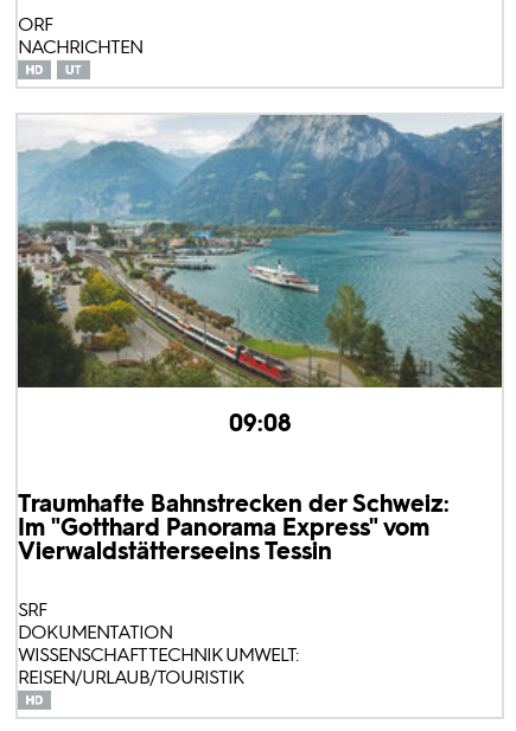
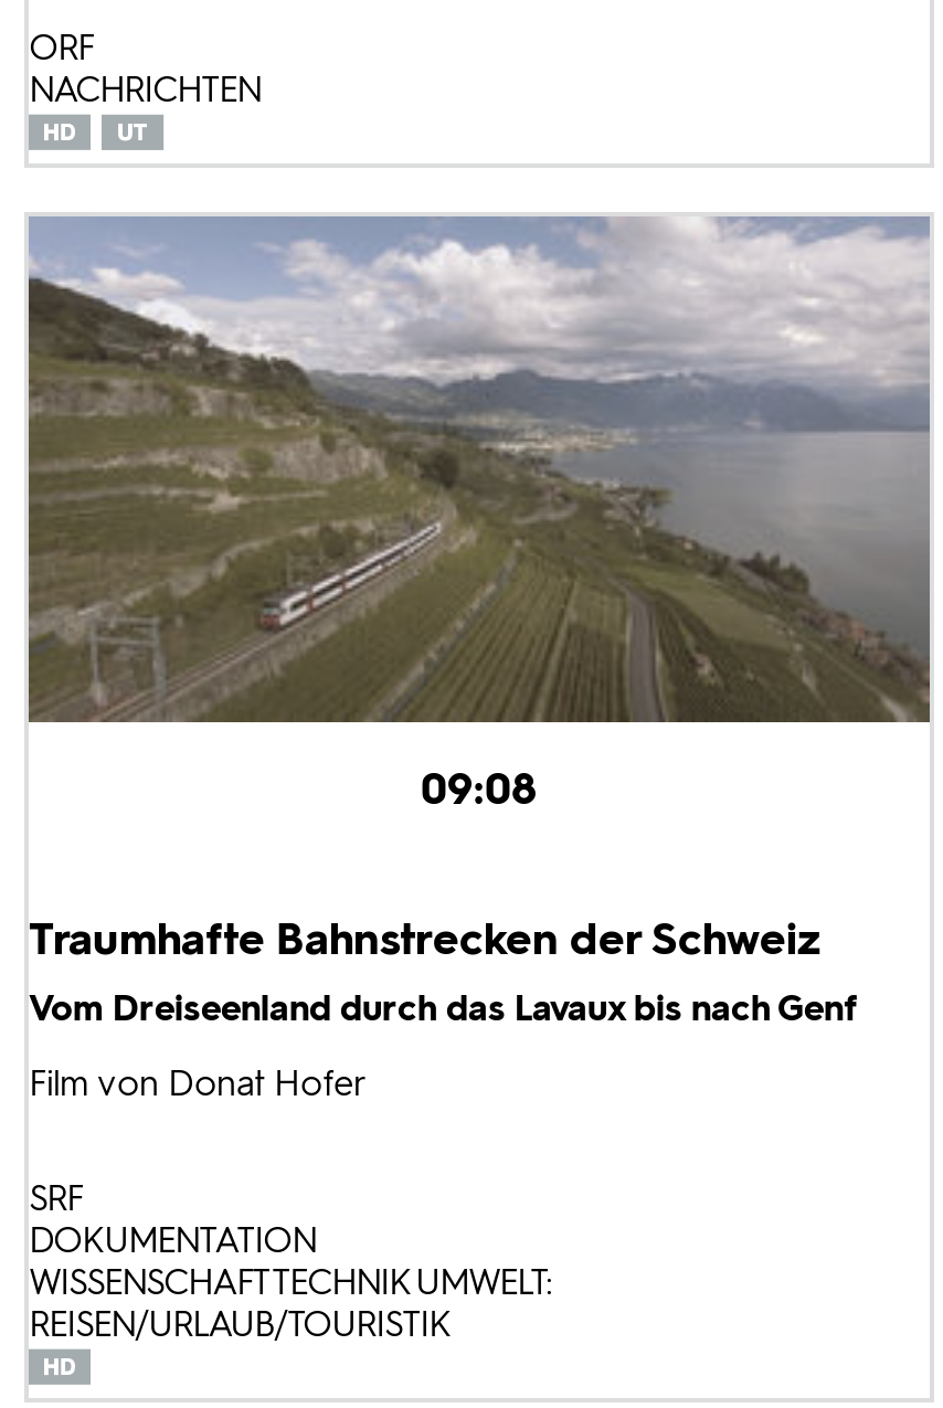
[18,114,503,389] [image] -> [27,214,930,724] [image]
[18,490,450,565] Traumhafte Bahnstrecken der Schweiz: | Im "Gotthard Panorama Express" vom | Vierwaldstätterseeins Tessin -> [29,913,857,1105] Traumhafte Bahnstrecken der Schweiz | Vom Dreiseenland durch das Lavaux bis nach Genf | Film von Donat Hofer

